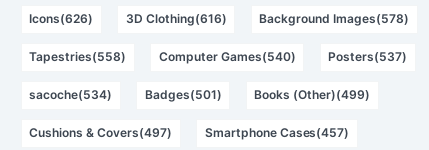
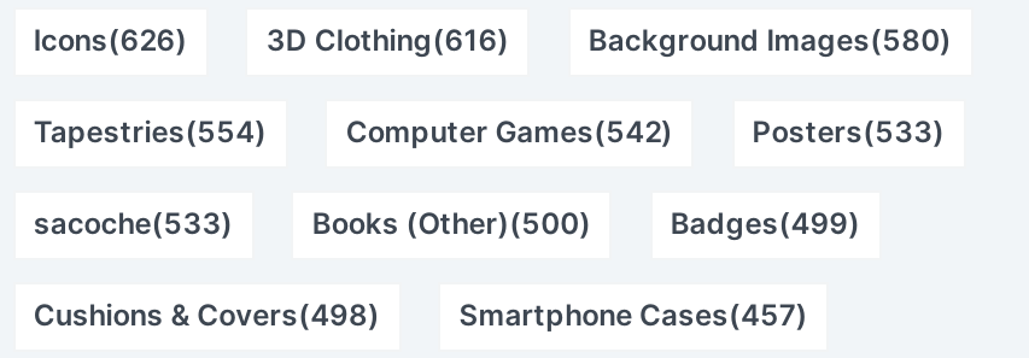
[259,11,409,26] Background Images(578) -> [588,22,952,59] Background Images(580)
[29,49,407,64] Tapestries(558) | Computer Games(540) | Posters(537) -> [34,114,945,150] Tapestries(554) | Computer Games(542) | Posters(533)
[29,87,370,102] sacoche(534) | Badges(501) | Books (Other)(499) -> [34,206,861,242] sacoche(533) | Books (Other)(500) | Badges(499)
[29,125,172,140] Cushions & Covers(497) -> [34,297,380,333] Cushions & Covers(498)

